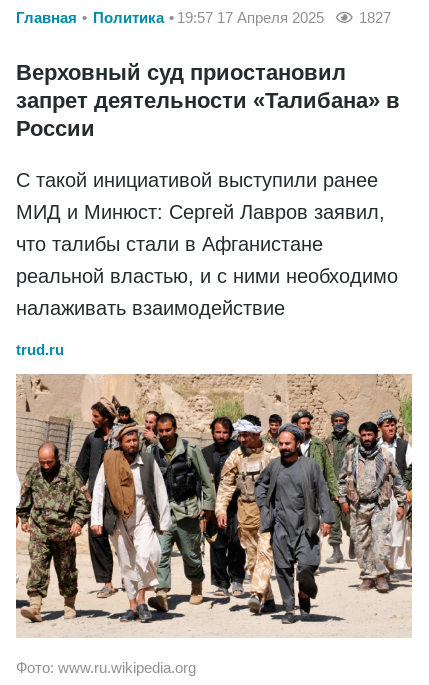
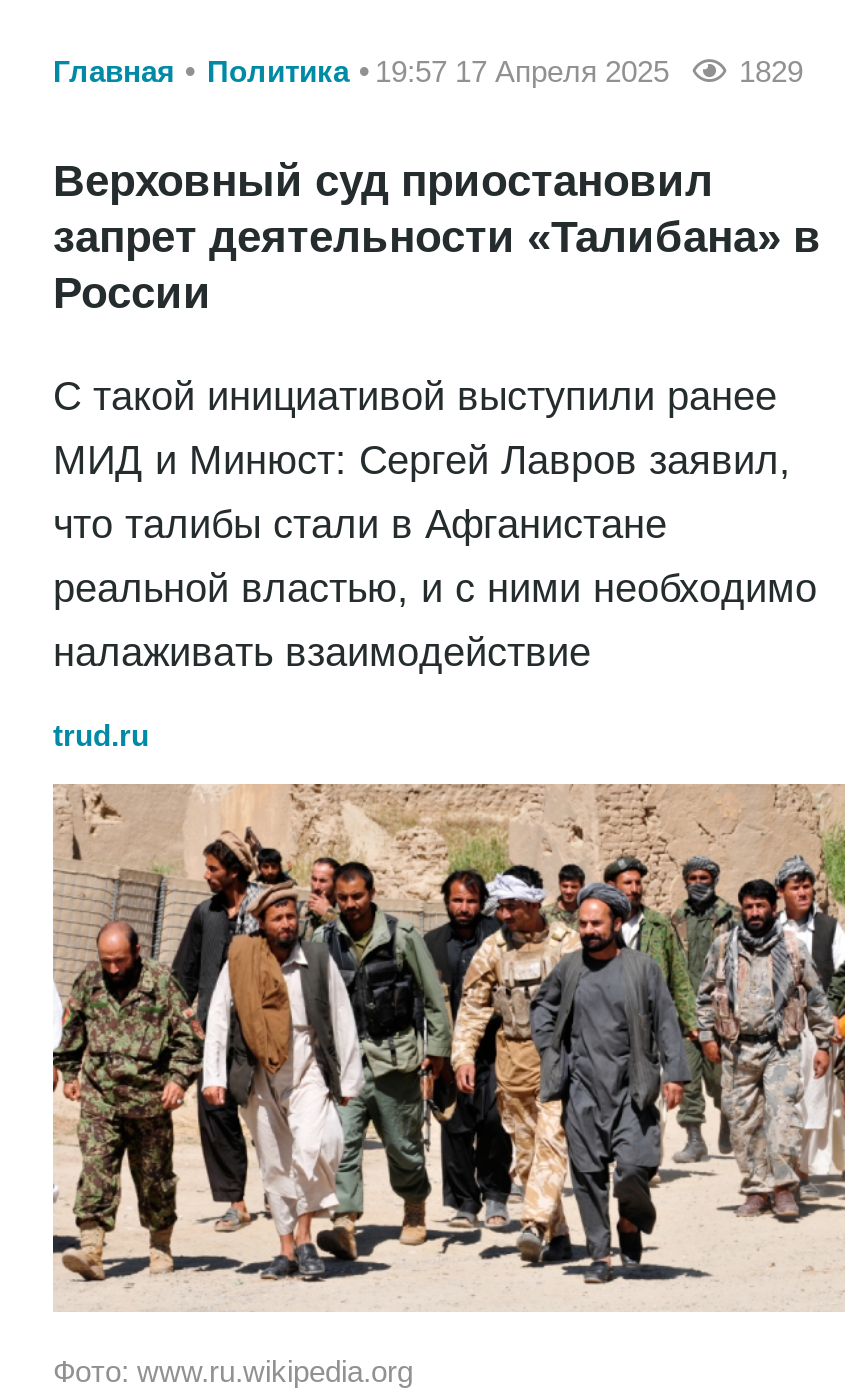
[359,9,391,26] 1827 -> [739,54,803,88] 1829

